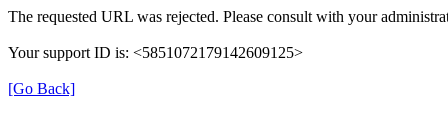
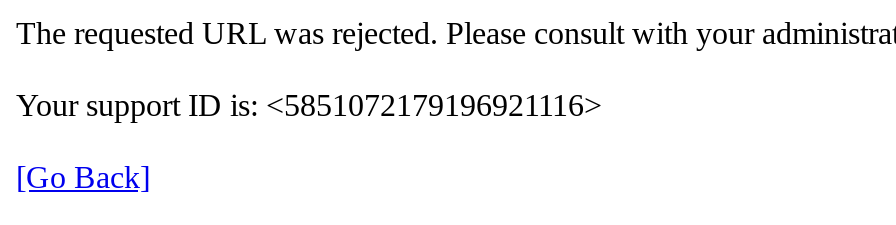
[8,44,303,61] Your support ID is: <5851072179142609125> -> [16,88,602,122] Your support ID is: <5851072179196921116>

